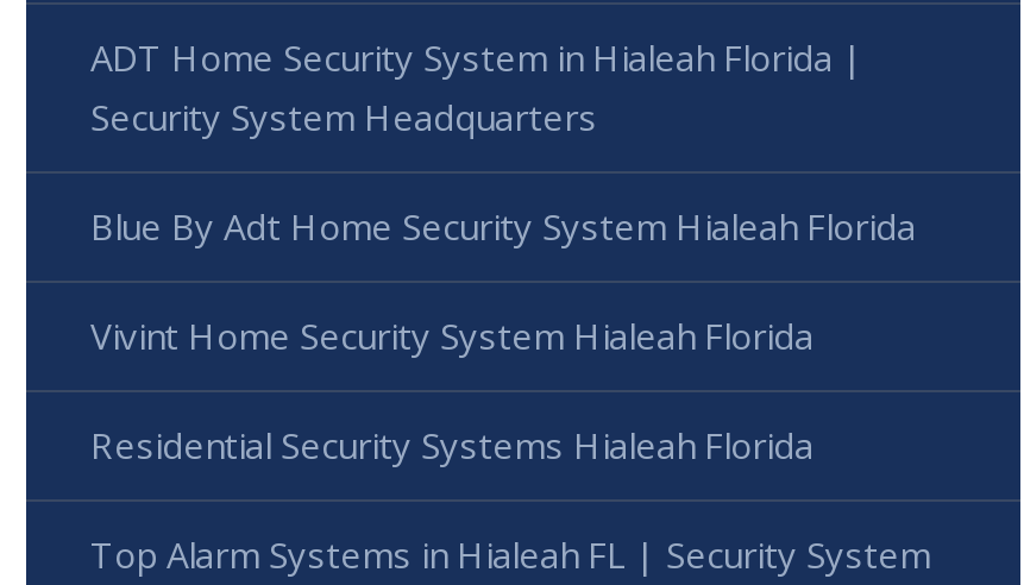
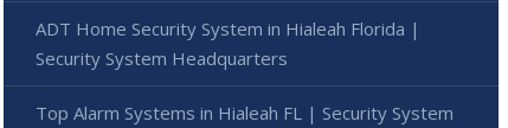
[90,201,916,468] Blue By Adt Home Security System Hialeah Florida | Vivint Home Security System Hialeah Florida | Residential Security Systems Hialeah Florida -> none

